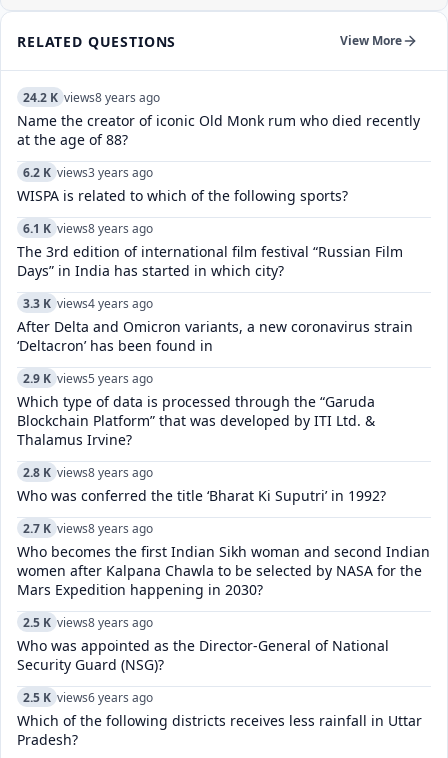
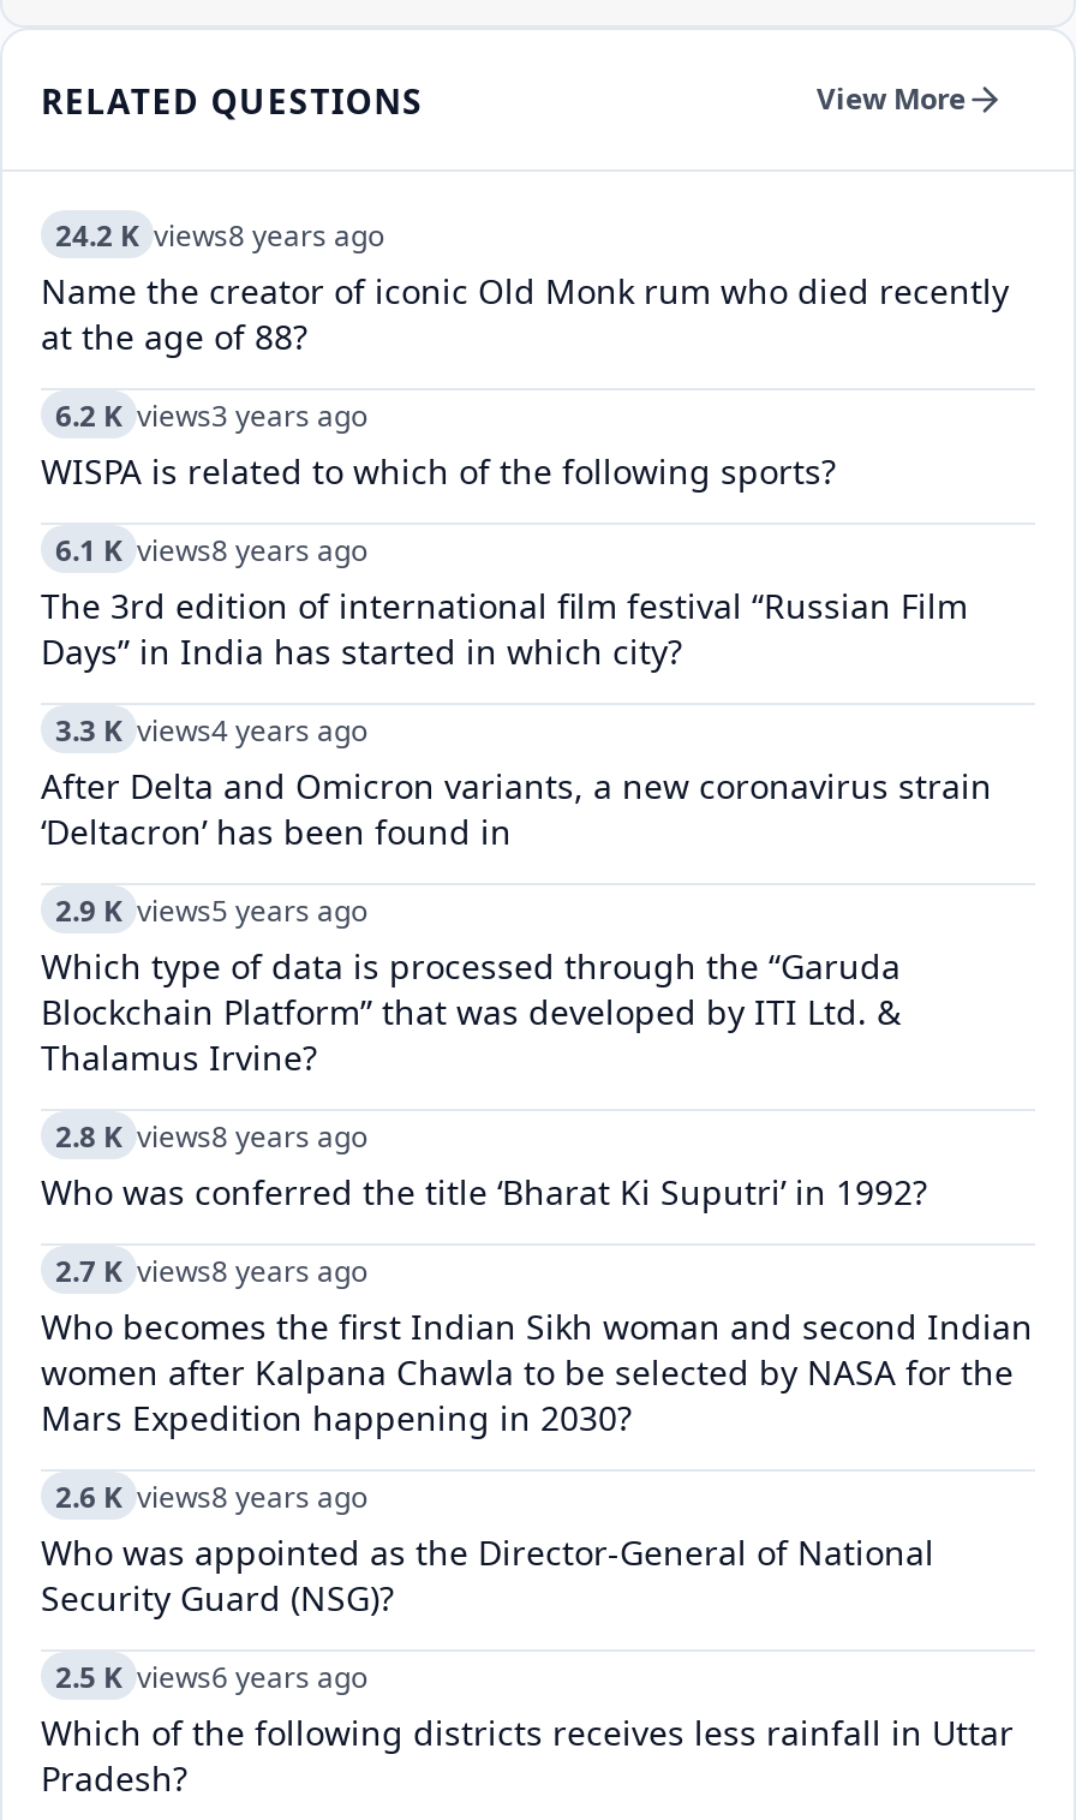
[23,613,153,630] 2.5 K views8 years ago -> [55,1475,367,1516] 2.6 K views8 years ago

